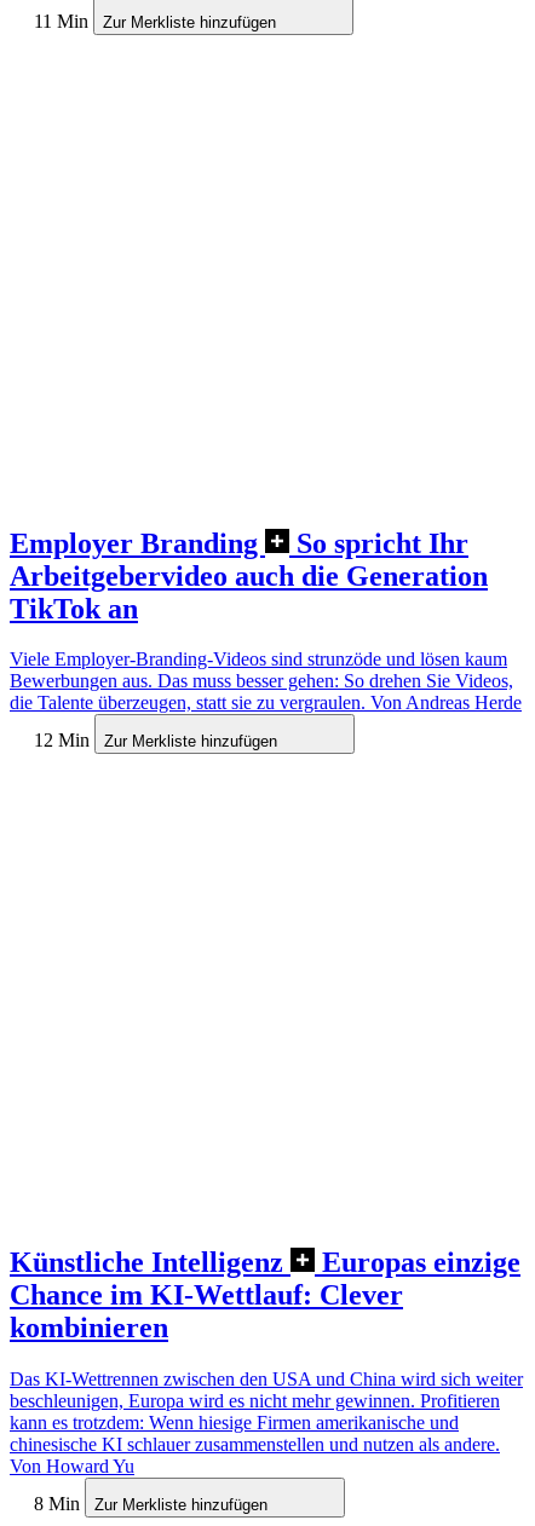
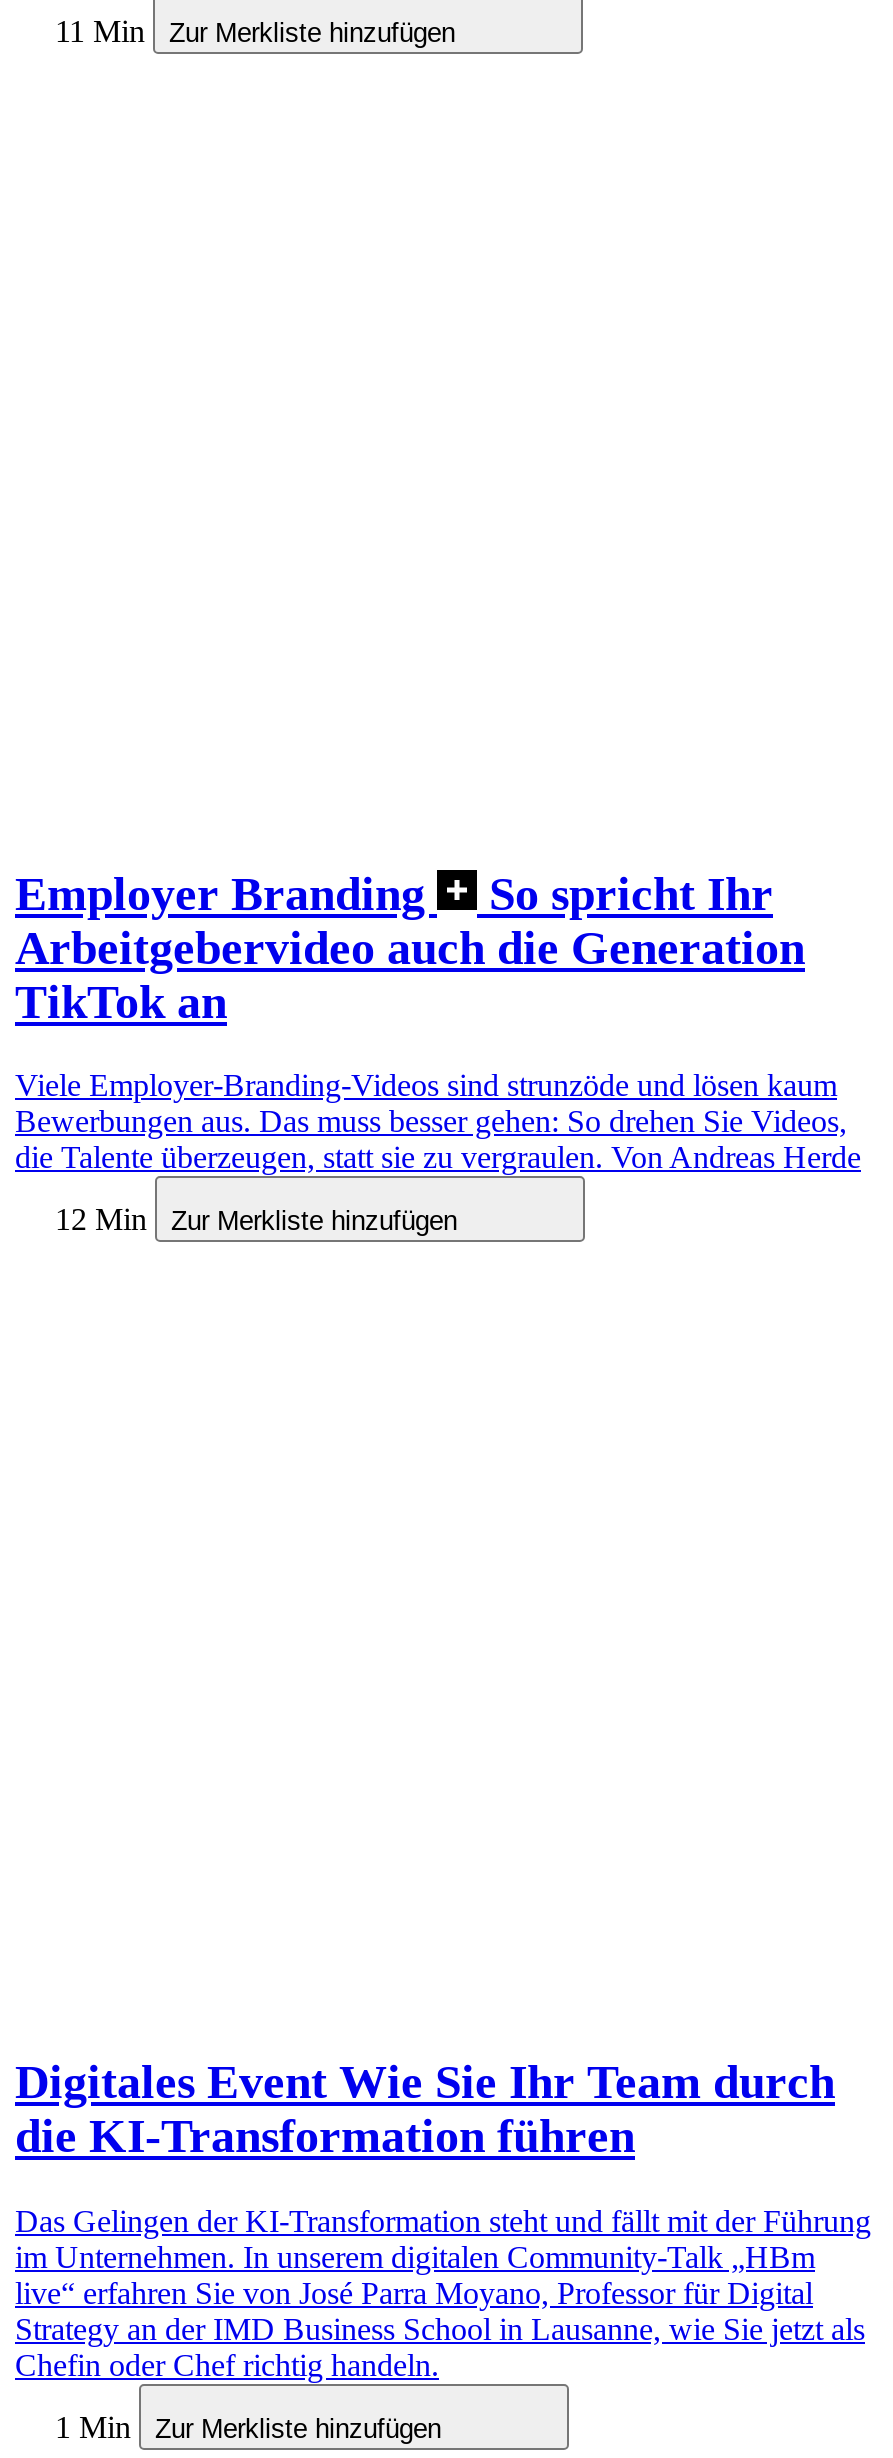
[10,1247,520,1344] Künstliche Intelligenz | Europas einzige | Chance im KI-Wettlauf: Clever | kombinieren -> [15,2057,835,2163] Digitales Event Wie Sie Ihr Team durch | die KI-Transformation führen
[10,1369,523,1477] Das KI-Wettrennen zwischen den USA und China wird sich weiter | beschleunigen, Europa wird es nicht mehr gewinnen. Profitieren | kann es trotzdem: Wenn hiesige Firmen amerikanische und | chinesische KI schlauer zusammenstellen und nutzen als andere. | Von Howard Yu -> [15,2204,871,2382] Das Gelingen der KI-Transformation steht und fällt mit der Führung | im Unternehmen. In unserem digitalen Community-Talk „HBm | live“ erfahren Sie von José Parra Moyano, Professor für Digital | Strategy an der IMD Business School in Lausanne, wie Sie jetzt als | Chefin oder Chef richtig handeln.
[34,1494,267,1514] 8 Min Zur Merkliste hinzufügen -> [55,2410,441,2444] 1 Min Zur Merkliste hinzufügen

